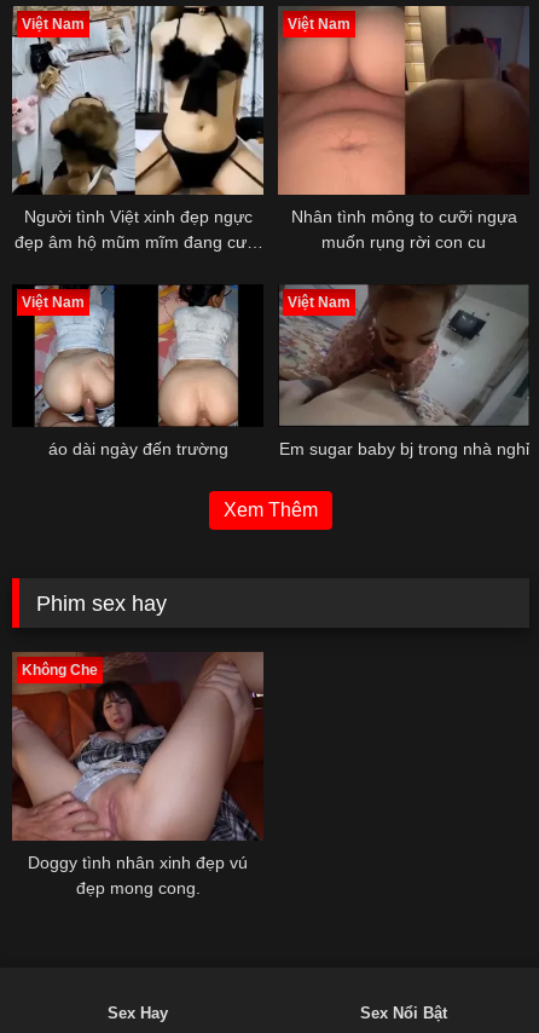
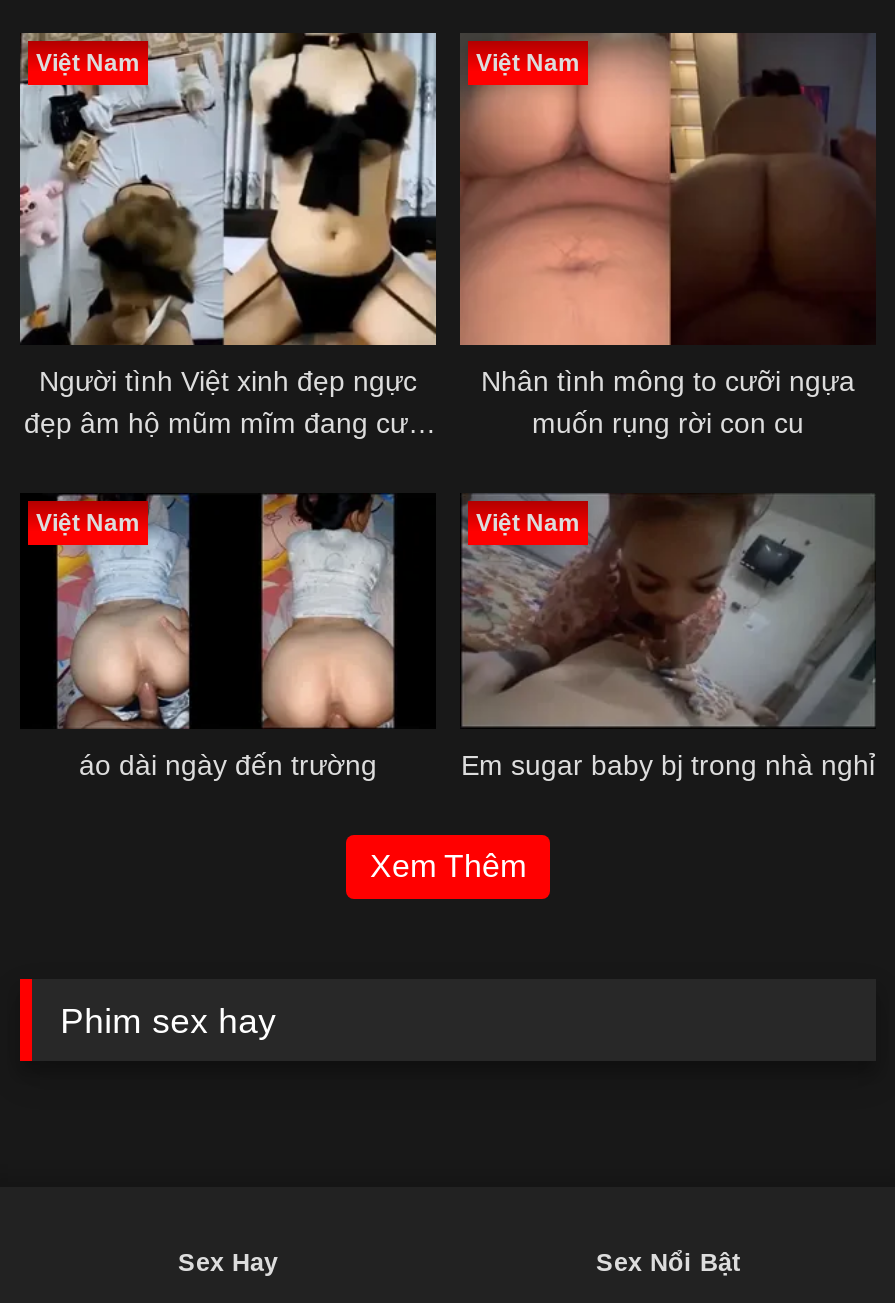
[12,652,265,842] [image] | Không Che -> none
[28,852,248,897] Doggy tình nhân xinh đẹp vú | đẹp mong cong. -> none

